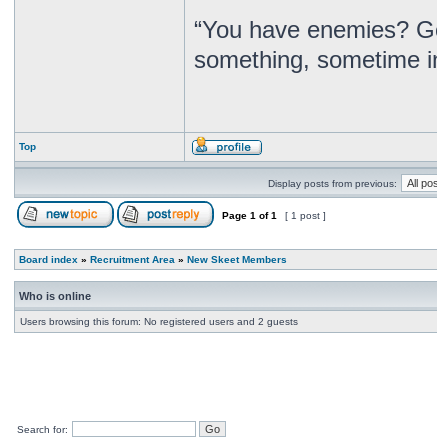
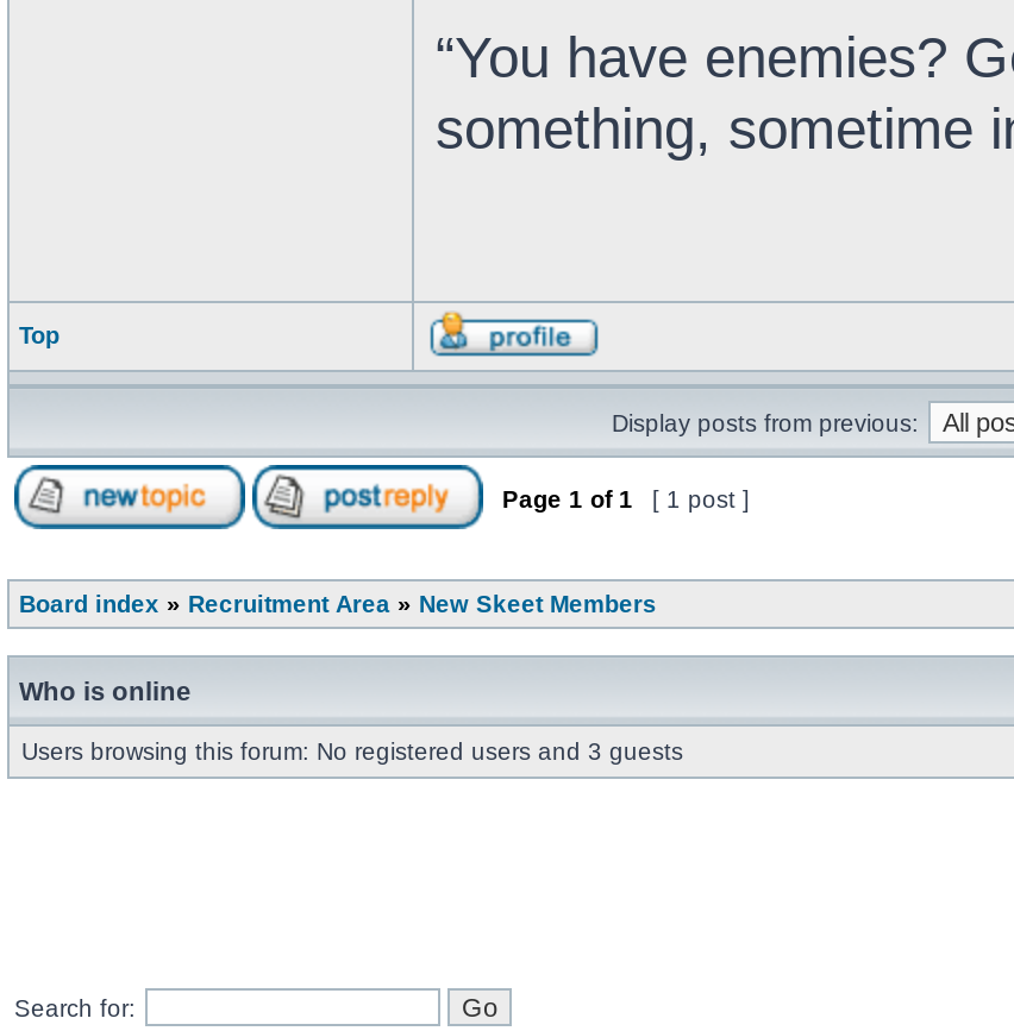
[20,316,298,327] Users browsing this forum: No registered users and 2 guests -> [21,738,683,765] Users browsing this forum: No registered users and 3 guests

